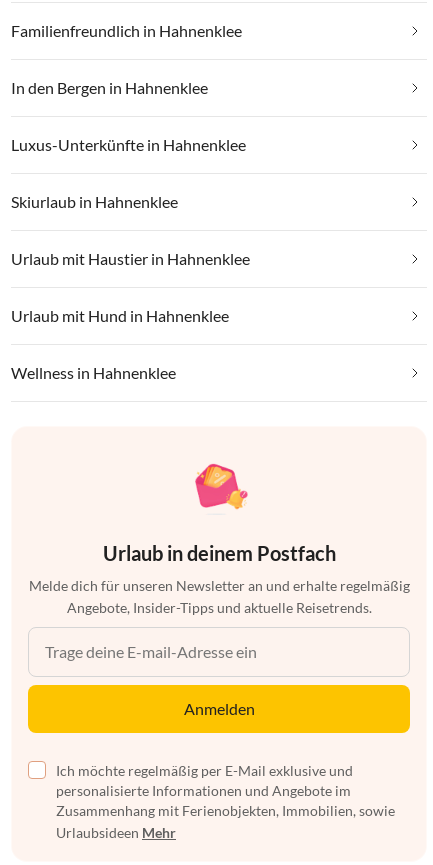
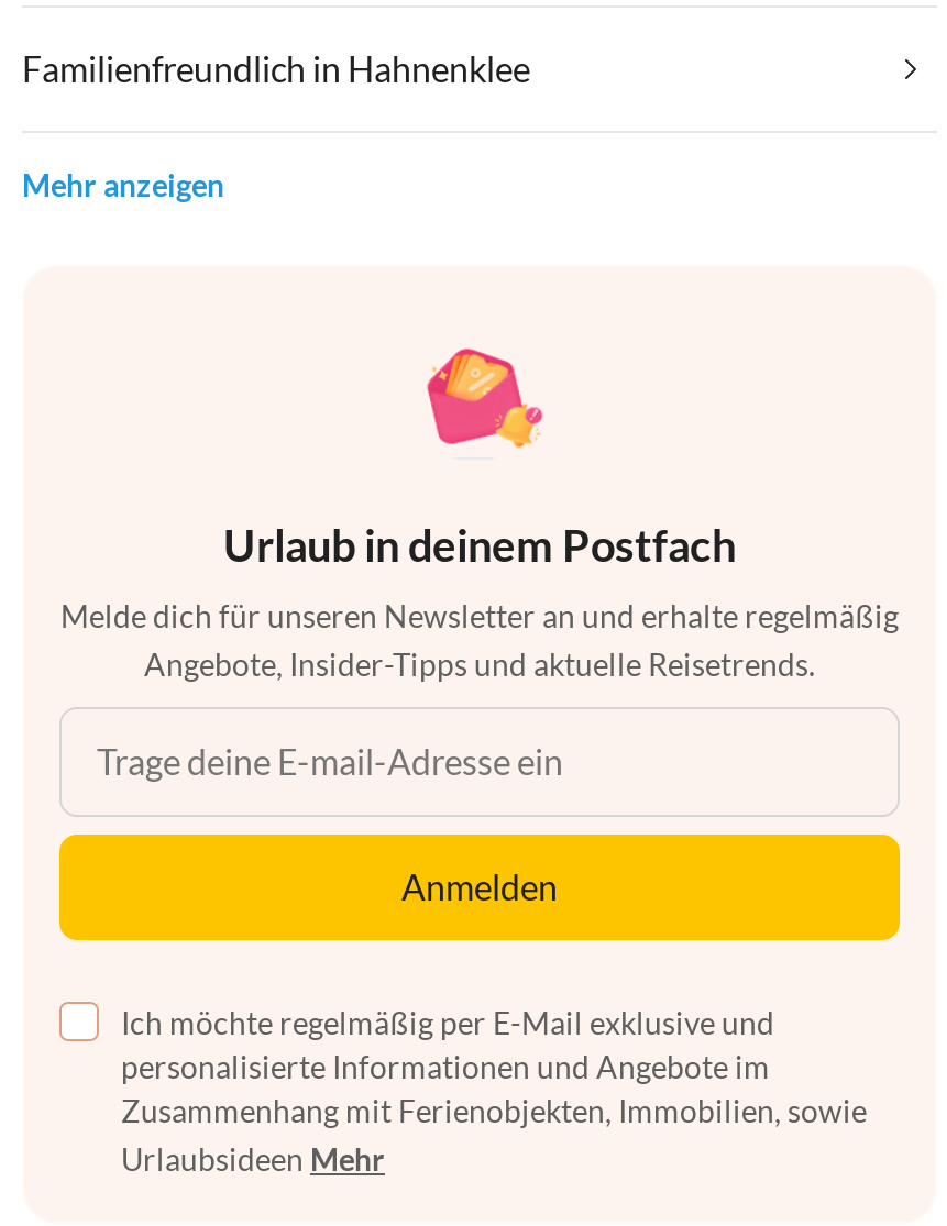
[11,78,250,382] In den Bergen in Hahnenklee | Luxus-Unterkünfte in Hahnenklee | Skiurlaub in Hahnenklee | Urlaub mit Haustier in Hahnenklee | Urlaub mit Hund in Hahnenklee | Wellness in Hahnenklee -> [22,166,224,204] Mehr anzeigen

